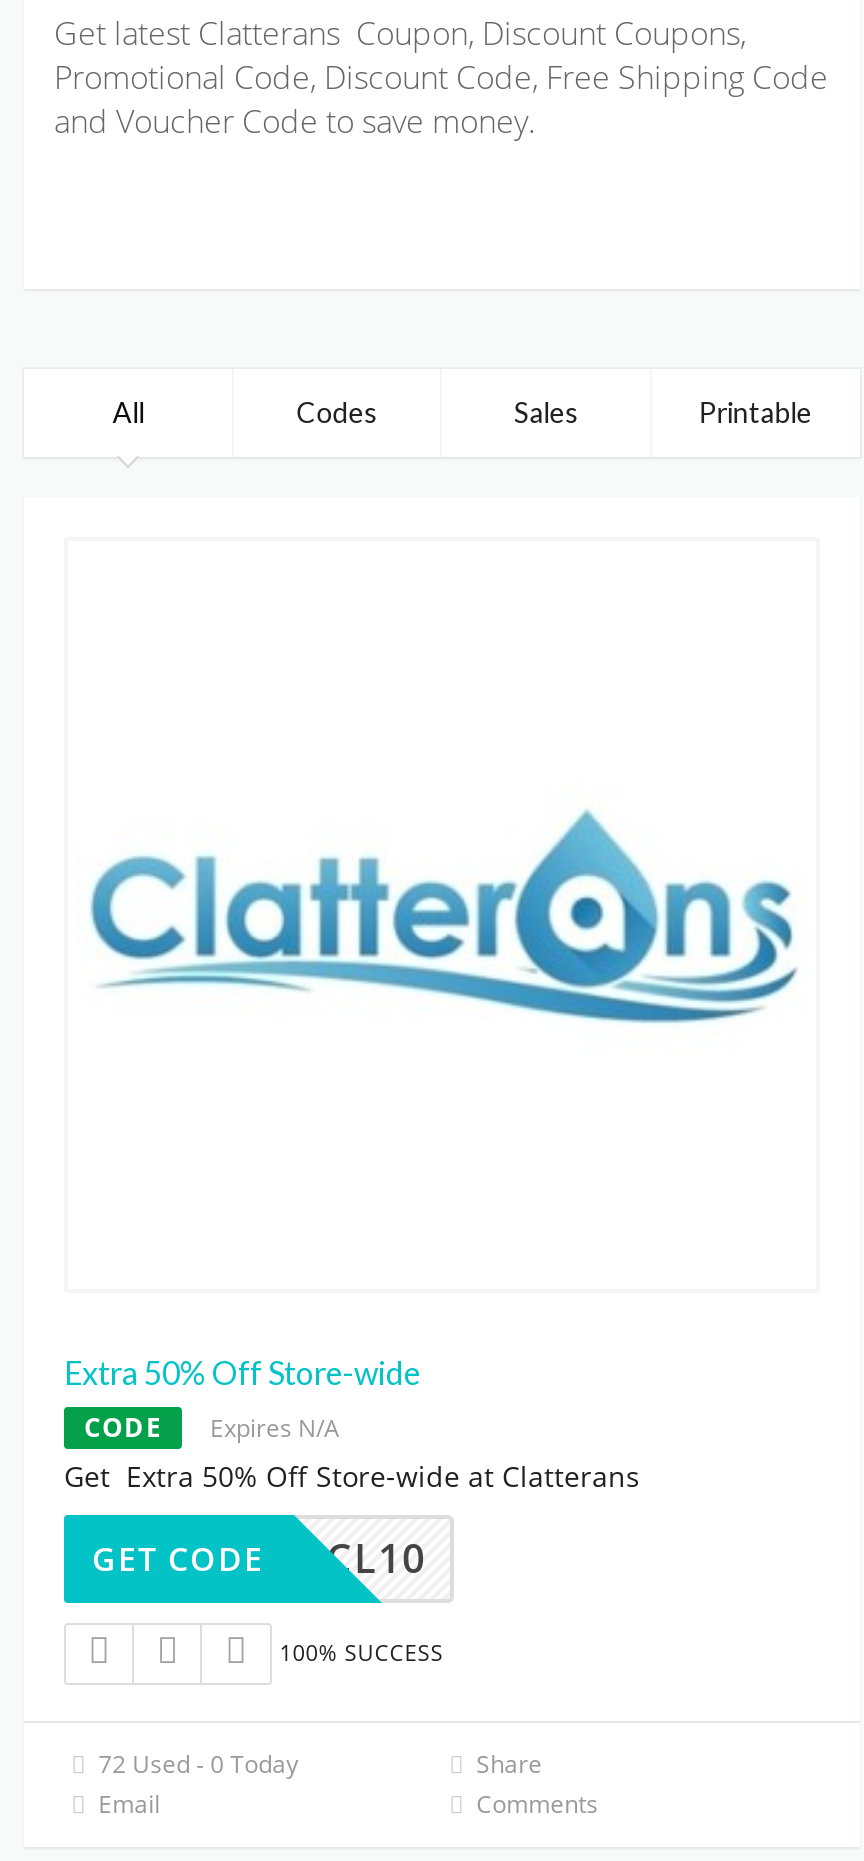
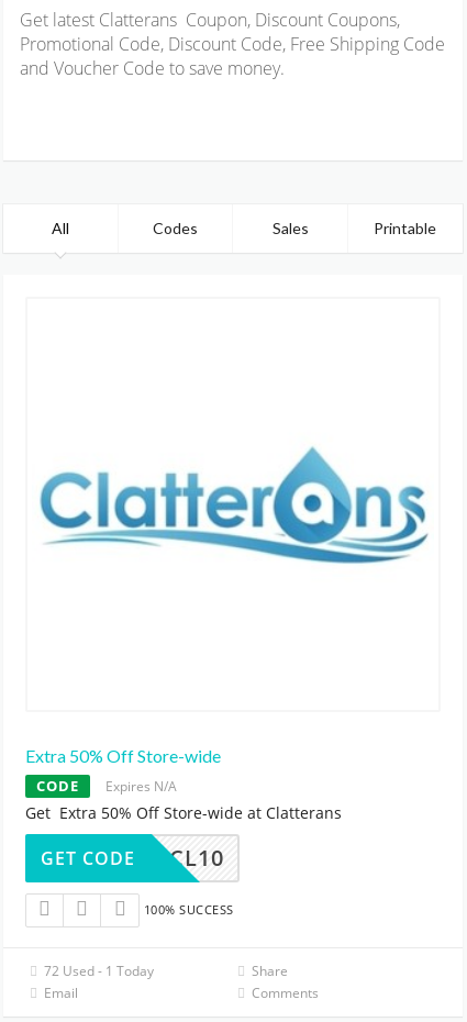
[92,1747,298,1781] 72 Used - 0 Today -> [41,961,154,980] 72 Used - 1 Today

